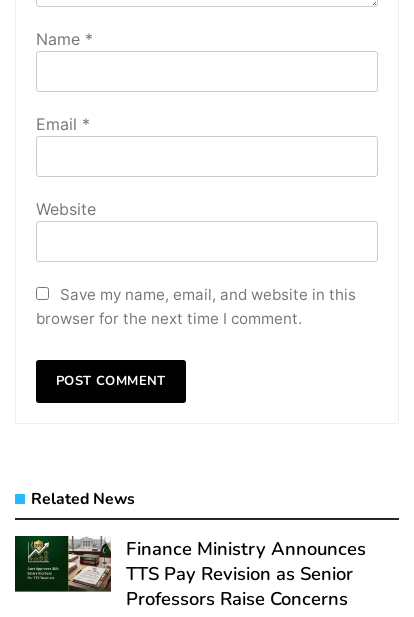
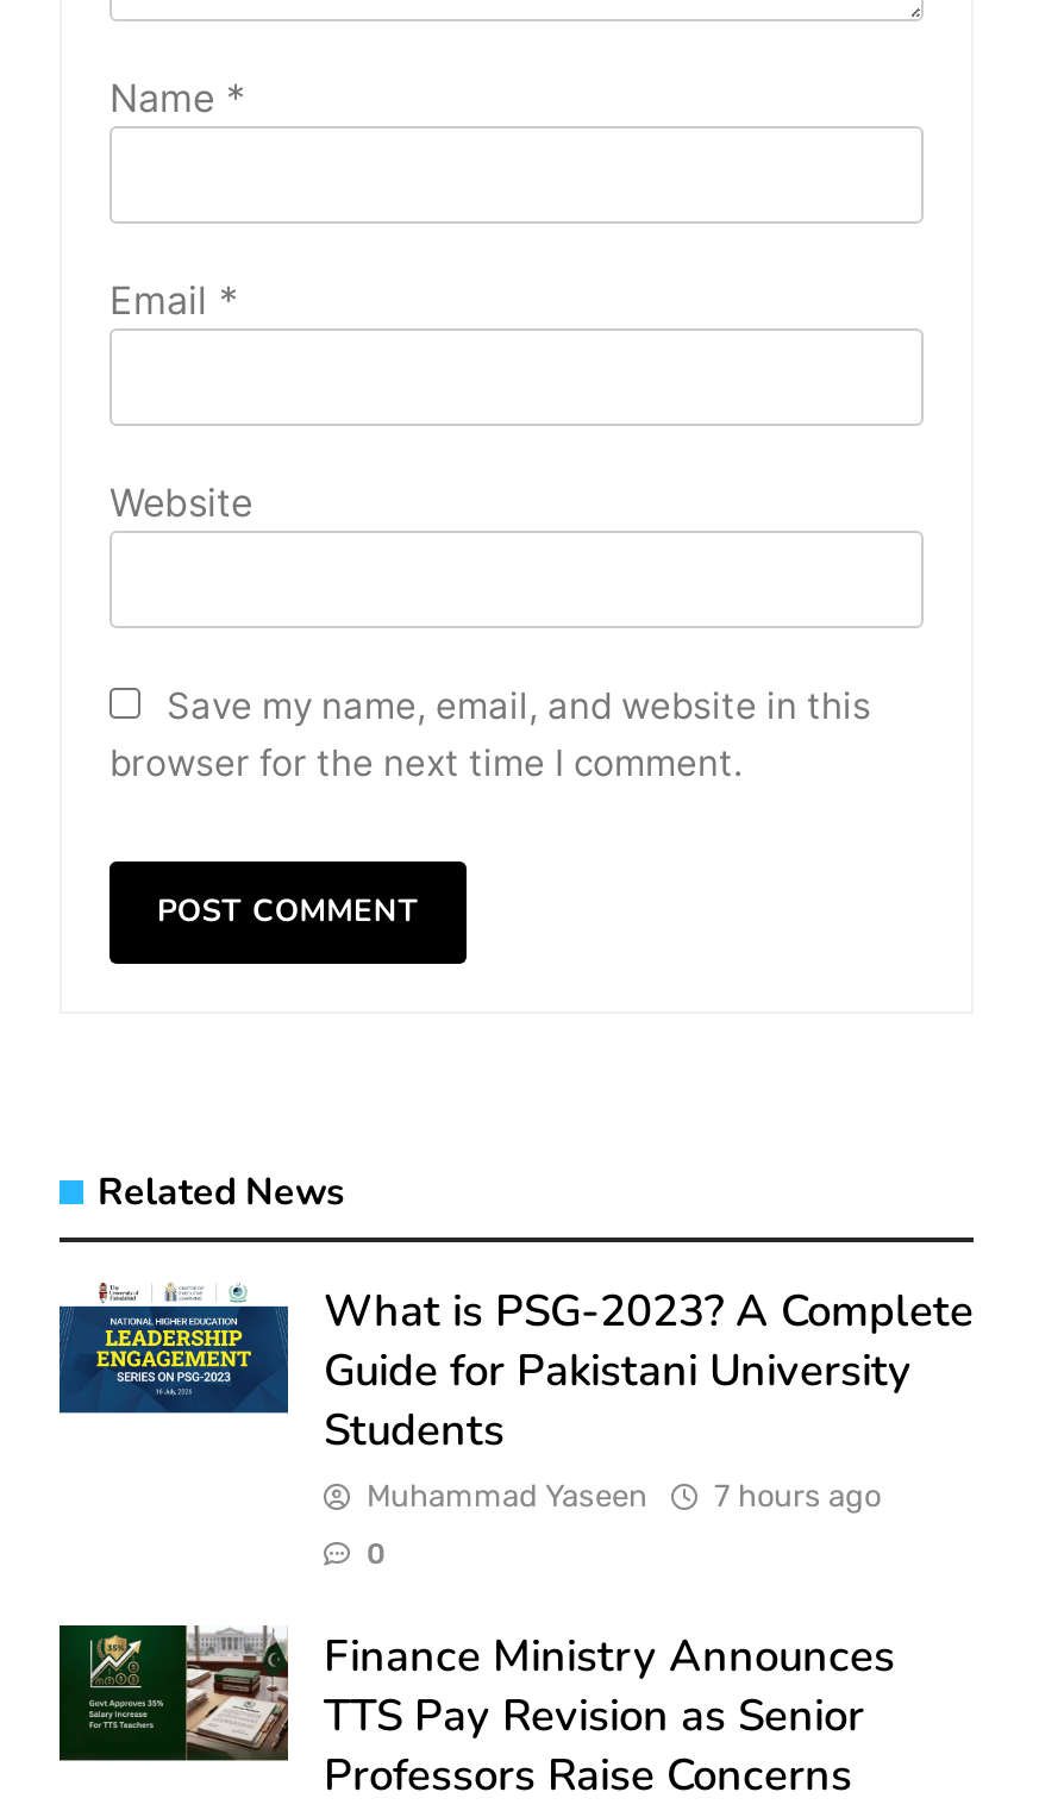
none -> [57,1280,974,1571] [image] | What is PSG-2023? A Complete | Guide for Pakistani University | Students | Muhammad Yaseen | 7 hours ago | 0

